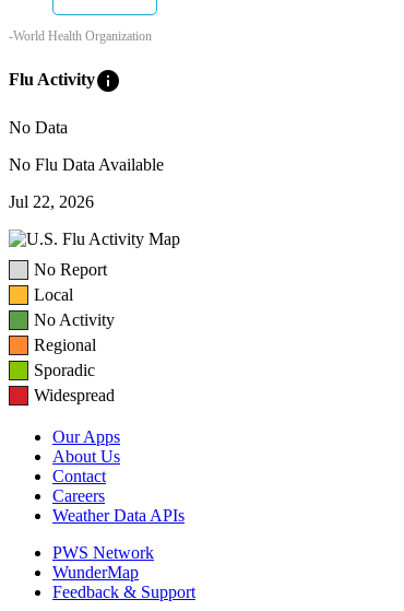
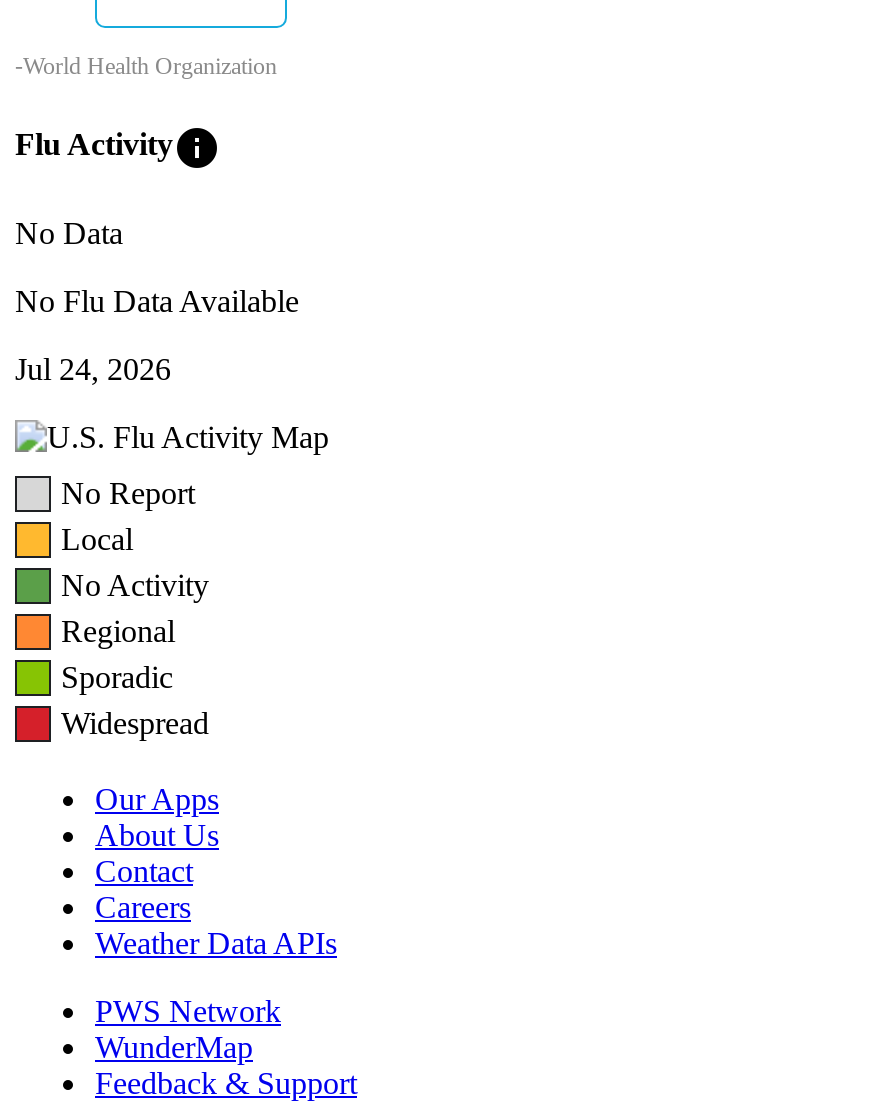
[9,192,94,211] Jul 22, 2026 -> [15,351,171,385] Jul 24, 2026

